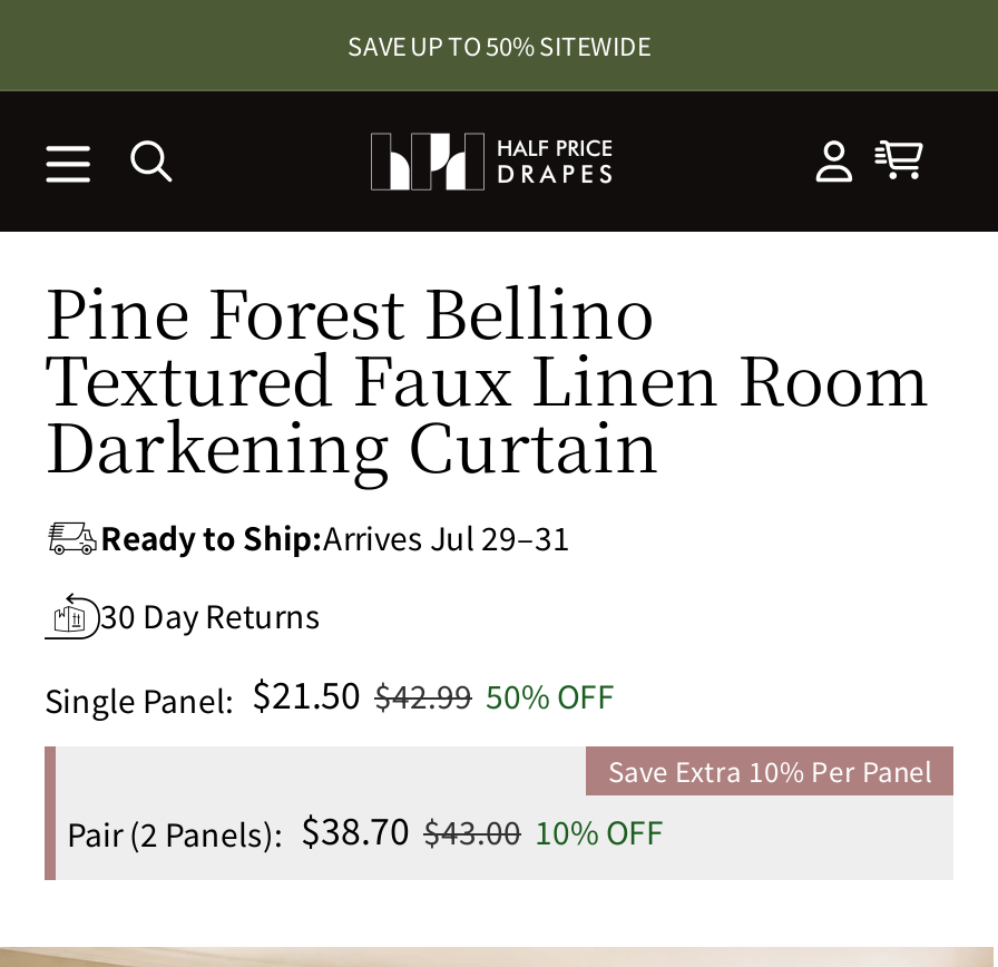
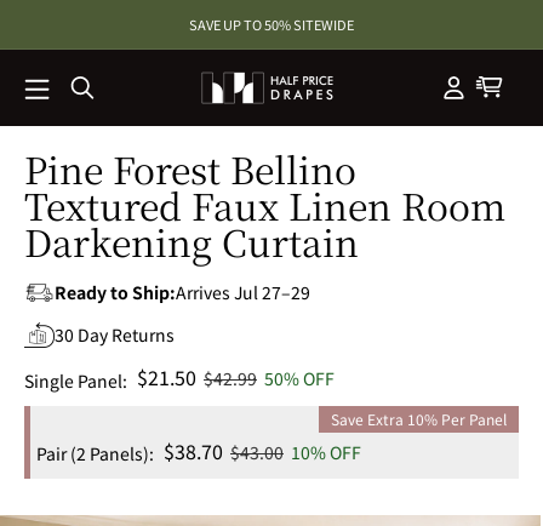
[100,515,570,559] Ready to Ship:Arrives Jul 29–31 -> [55,280,310,304] Ready to Ship:Arrives Jul 27–29

